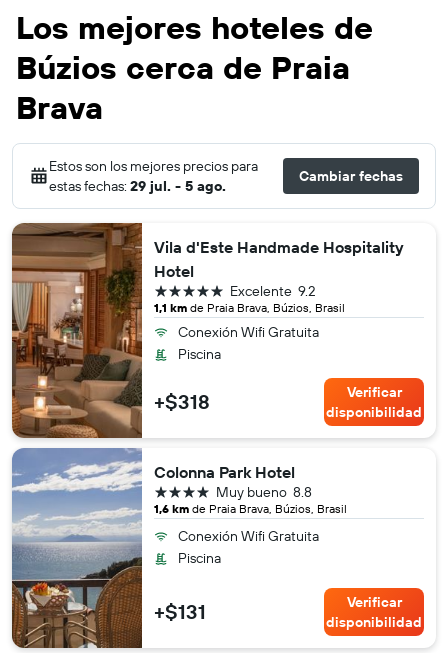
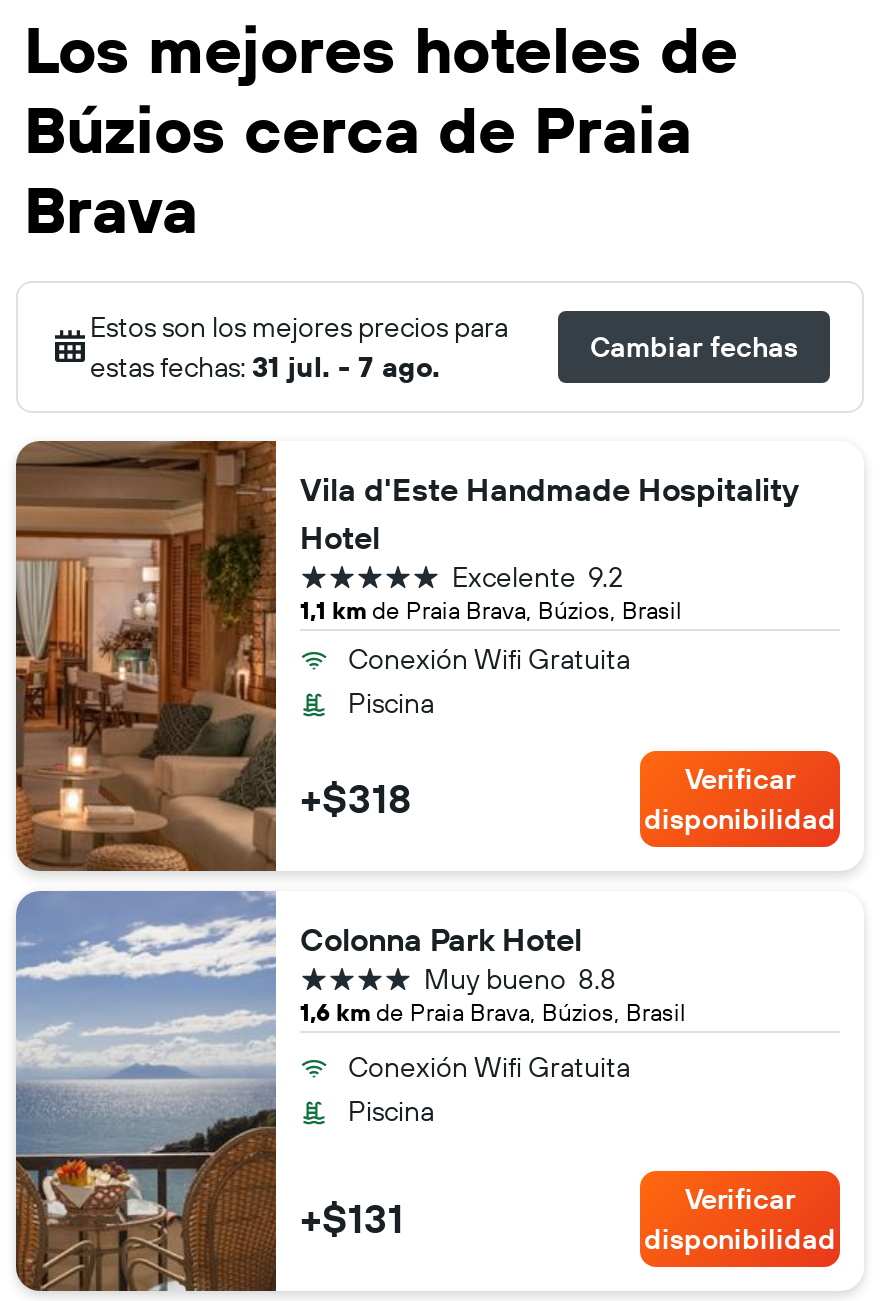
[49,177,226,195] estas fechas: 29 jul. - 5 ago. -> [90,349,440,385] estas fechas: 31 jul. - 7 ago.

